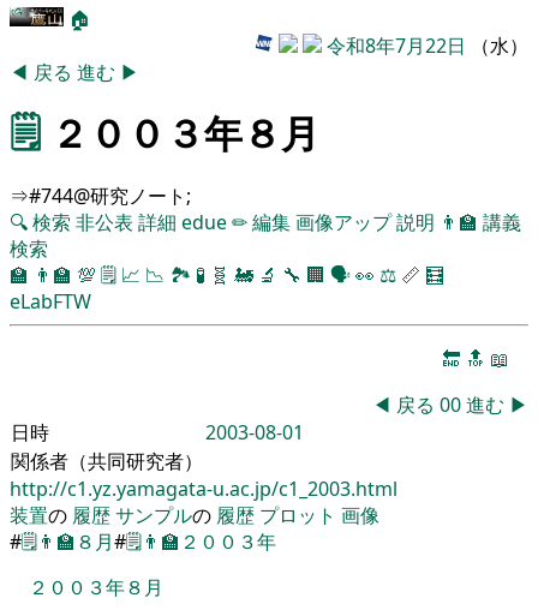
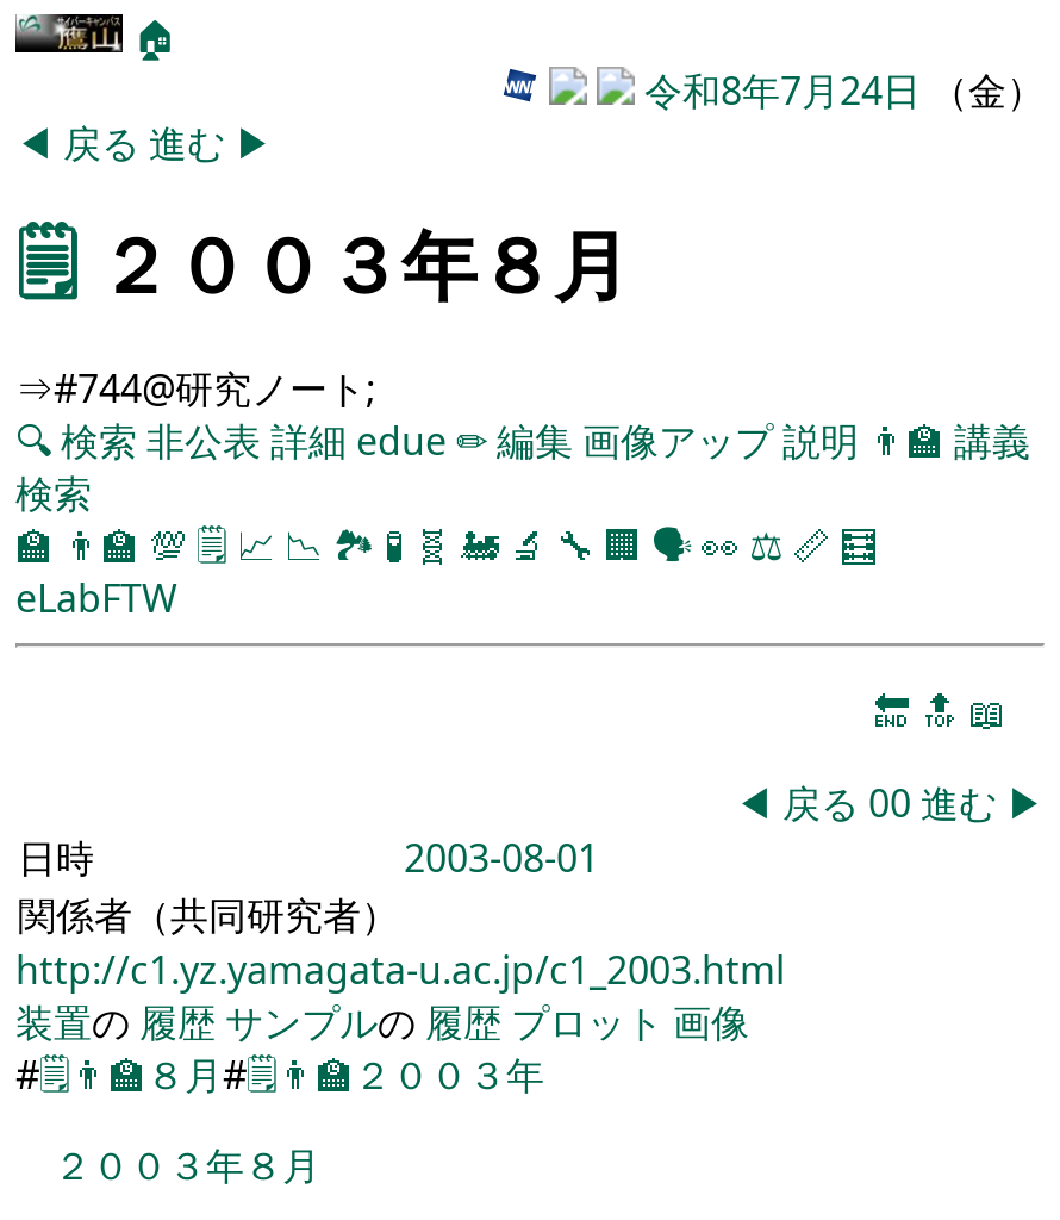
[327,32,528,59] 令和8年7月22日（水） -> [644,64,1045,117] 令和8年7月24日（金）

